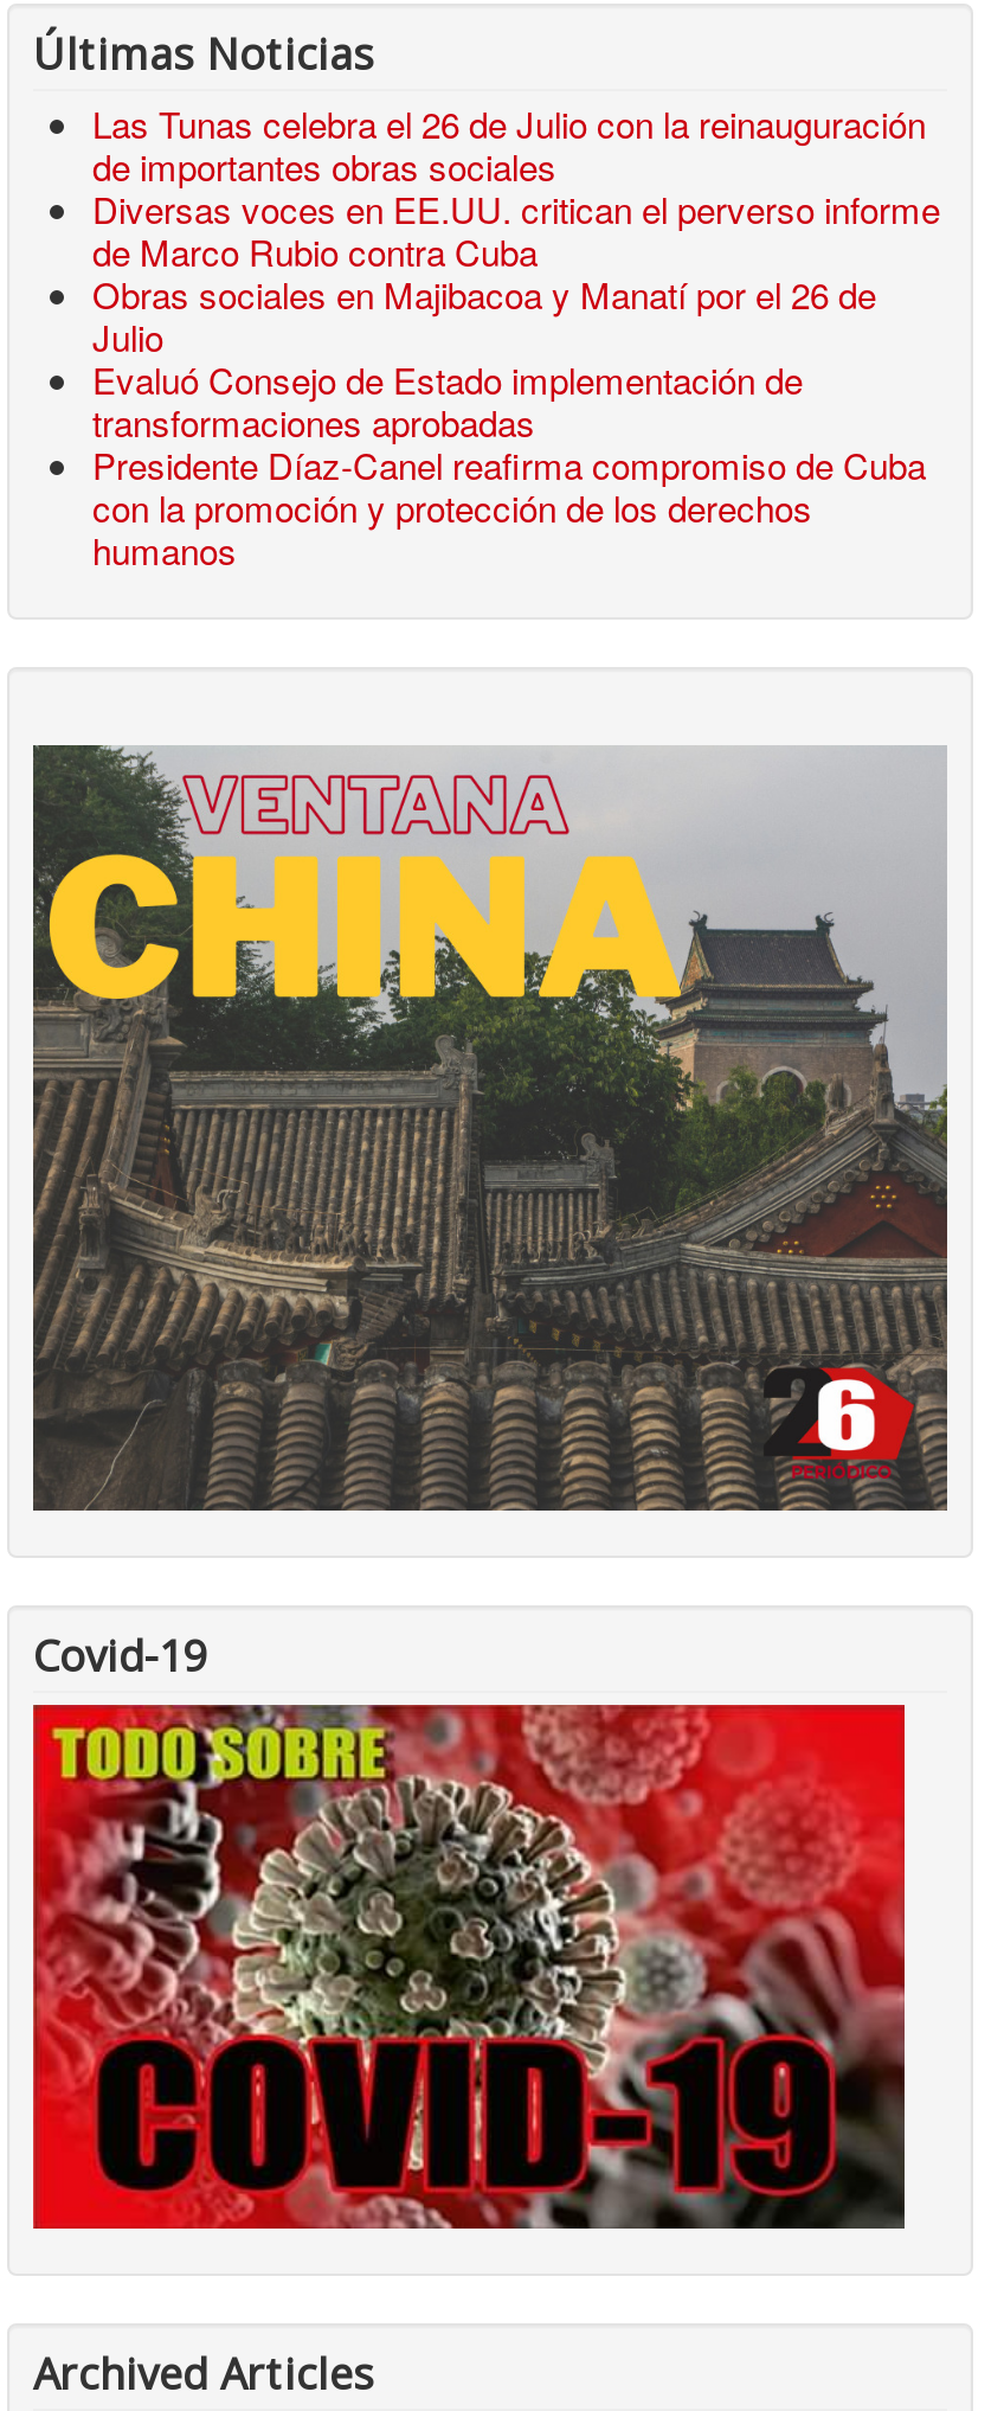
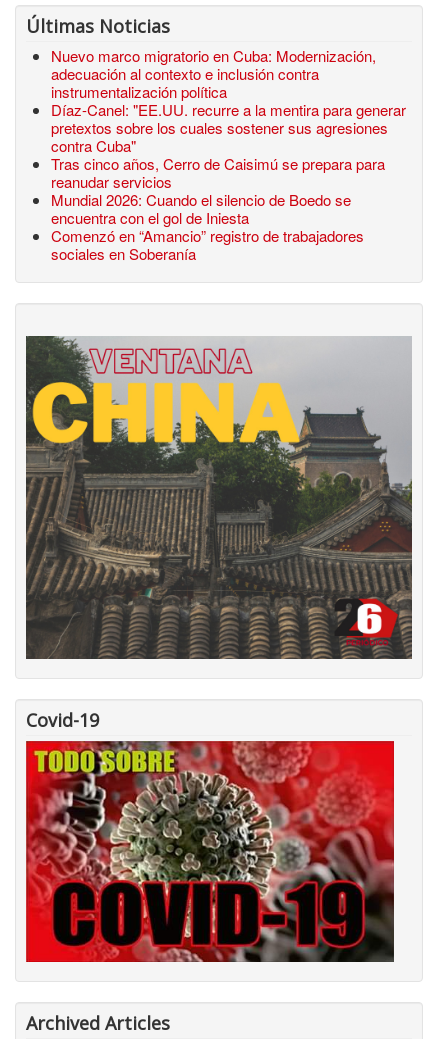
[92,98,940,574] Las Tunas celebra el 26 de Julio con la reinauguración | de importantes obras sociales | Diversas voces en EE.UU. critican el perverso informe | de Marco Rubio contra Cuba | Obras sociales en Majibacoa y Manatí por el 26 de | Julio | Evaluó Consejo de Estado implementación de | transformaciones aprobadas | Presidente Díaz-Canel reafirma compromiso de Cuba | con la promoción y protección de los derechos | humanos -> [51,45,406,264] Nuevo marco migratorio en Cuba: Modernización, | adecuación al contexto e inclusión contra | instrumentalización política | Díaz-Canel: "EE.UU. recurre a la mentira para generar | pretextos sobre los cuales sostener sus agresiones | contra Cuba" | Tras cinco años, Cerro de Caisimú se prepara para | reanudar servicios | Mundial 2026: Cuando el silencio de Boedo se | encuentra con el gol de Iniesta | Comenzó en “Amancio” registro de trabajadores | sociales en Soberanía

